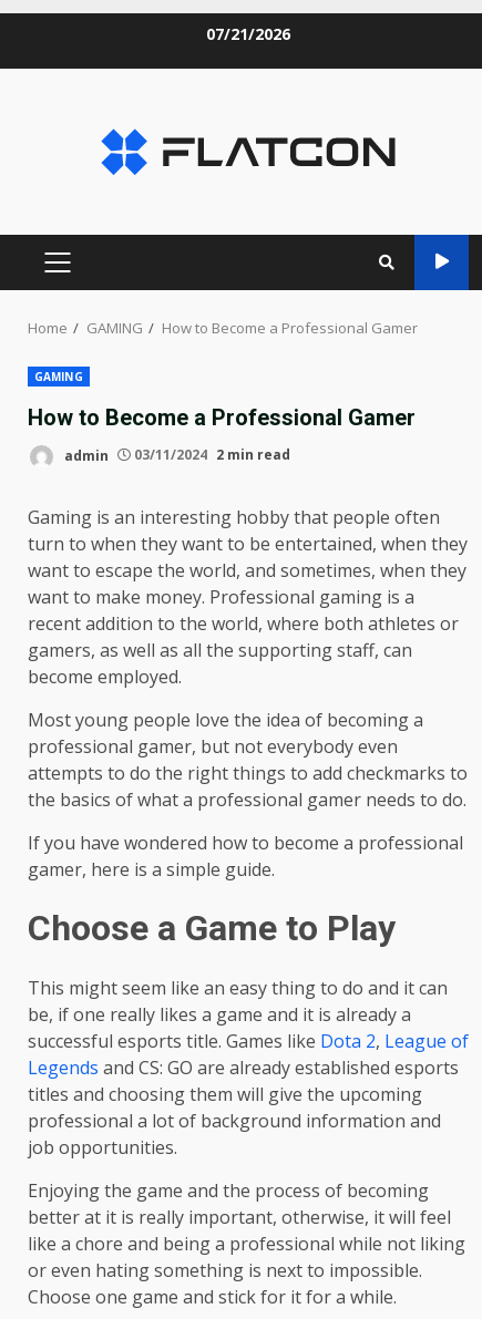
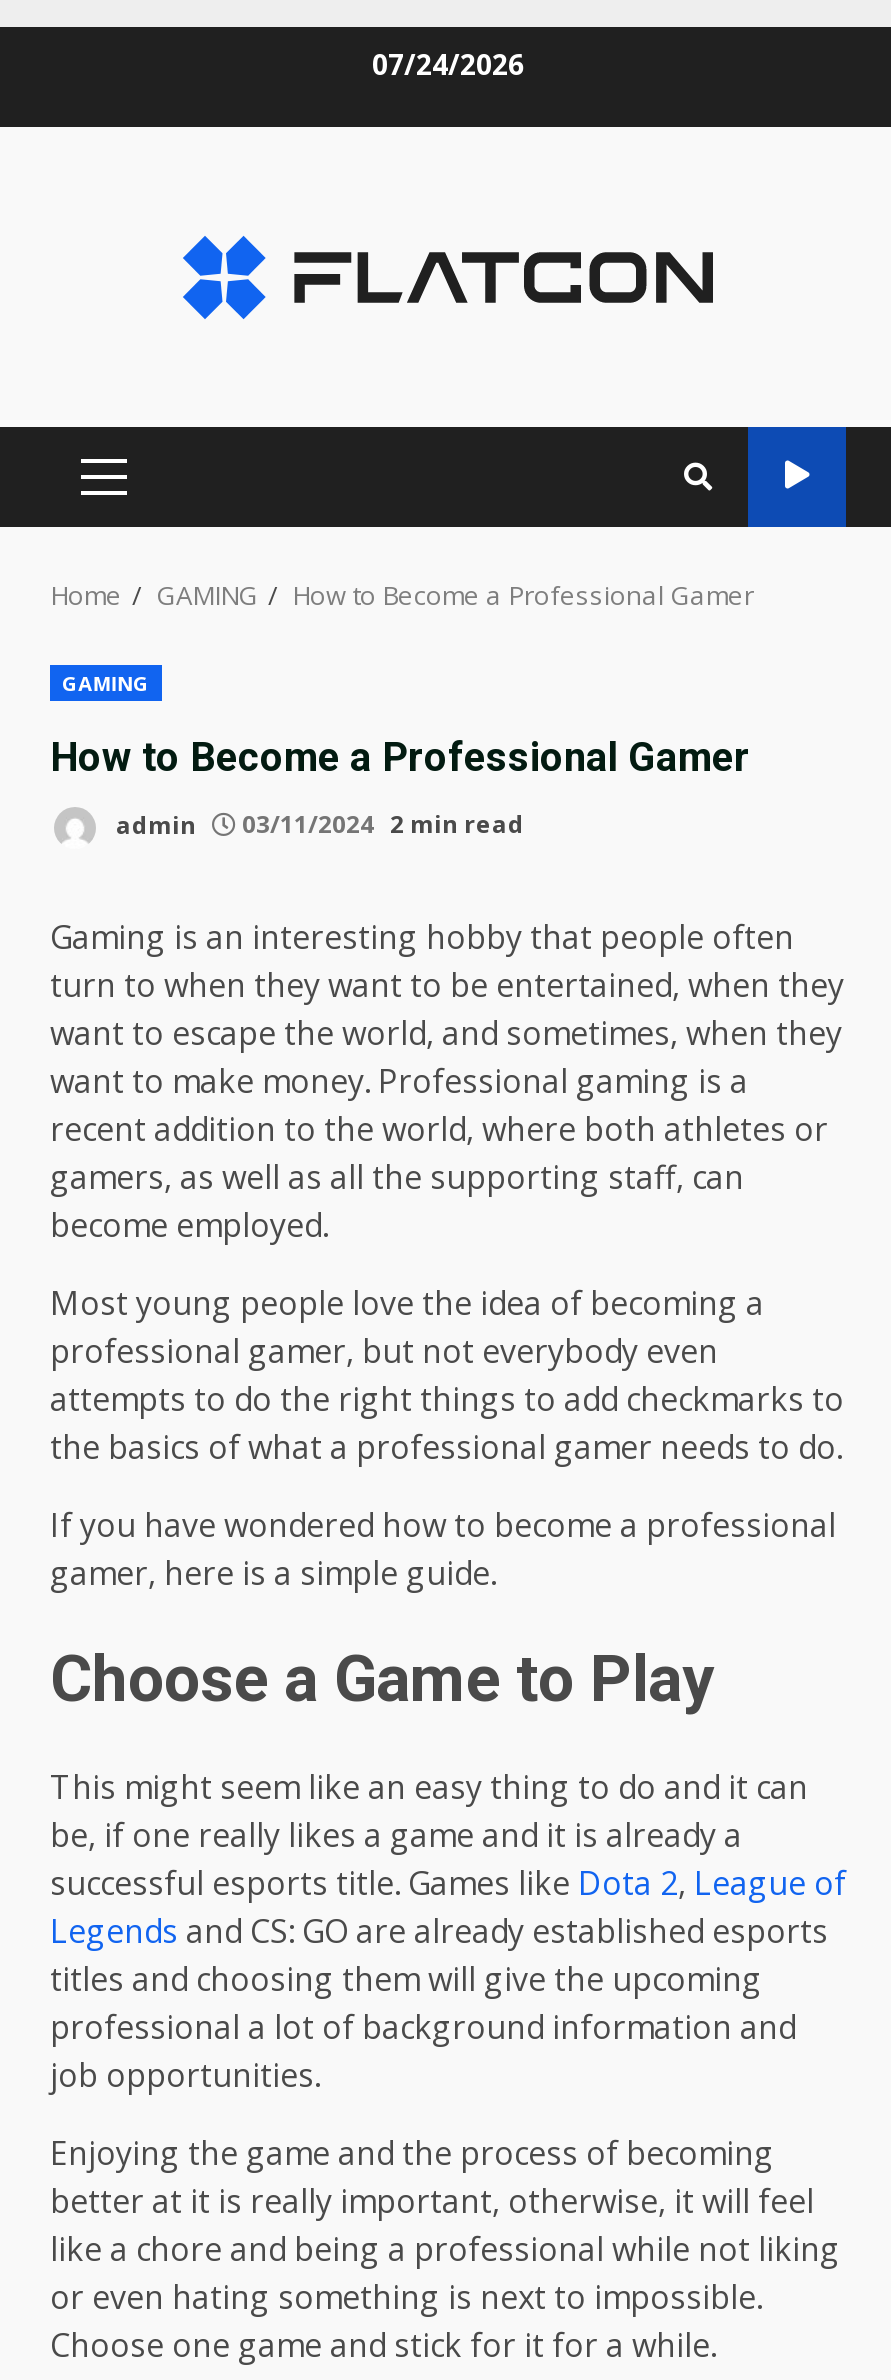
[206,23,290,44] 07/21/2026 -> [372,44,524,82] 07/24/2026

